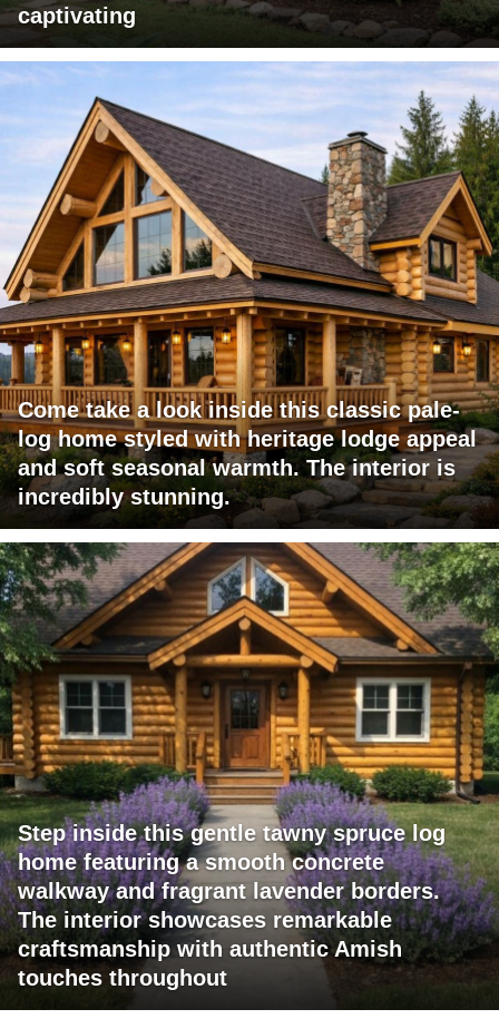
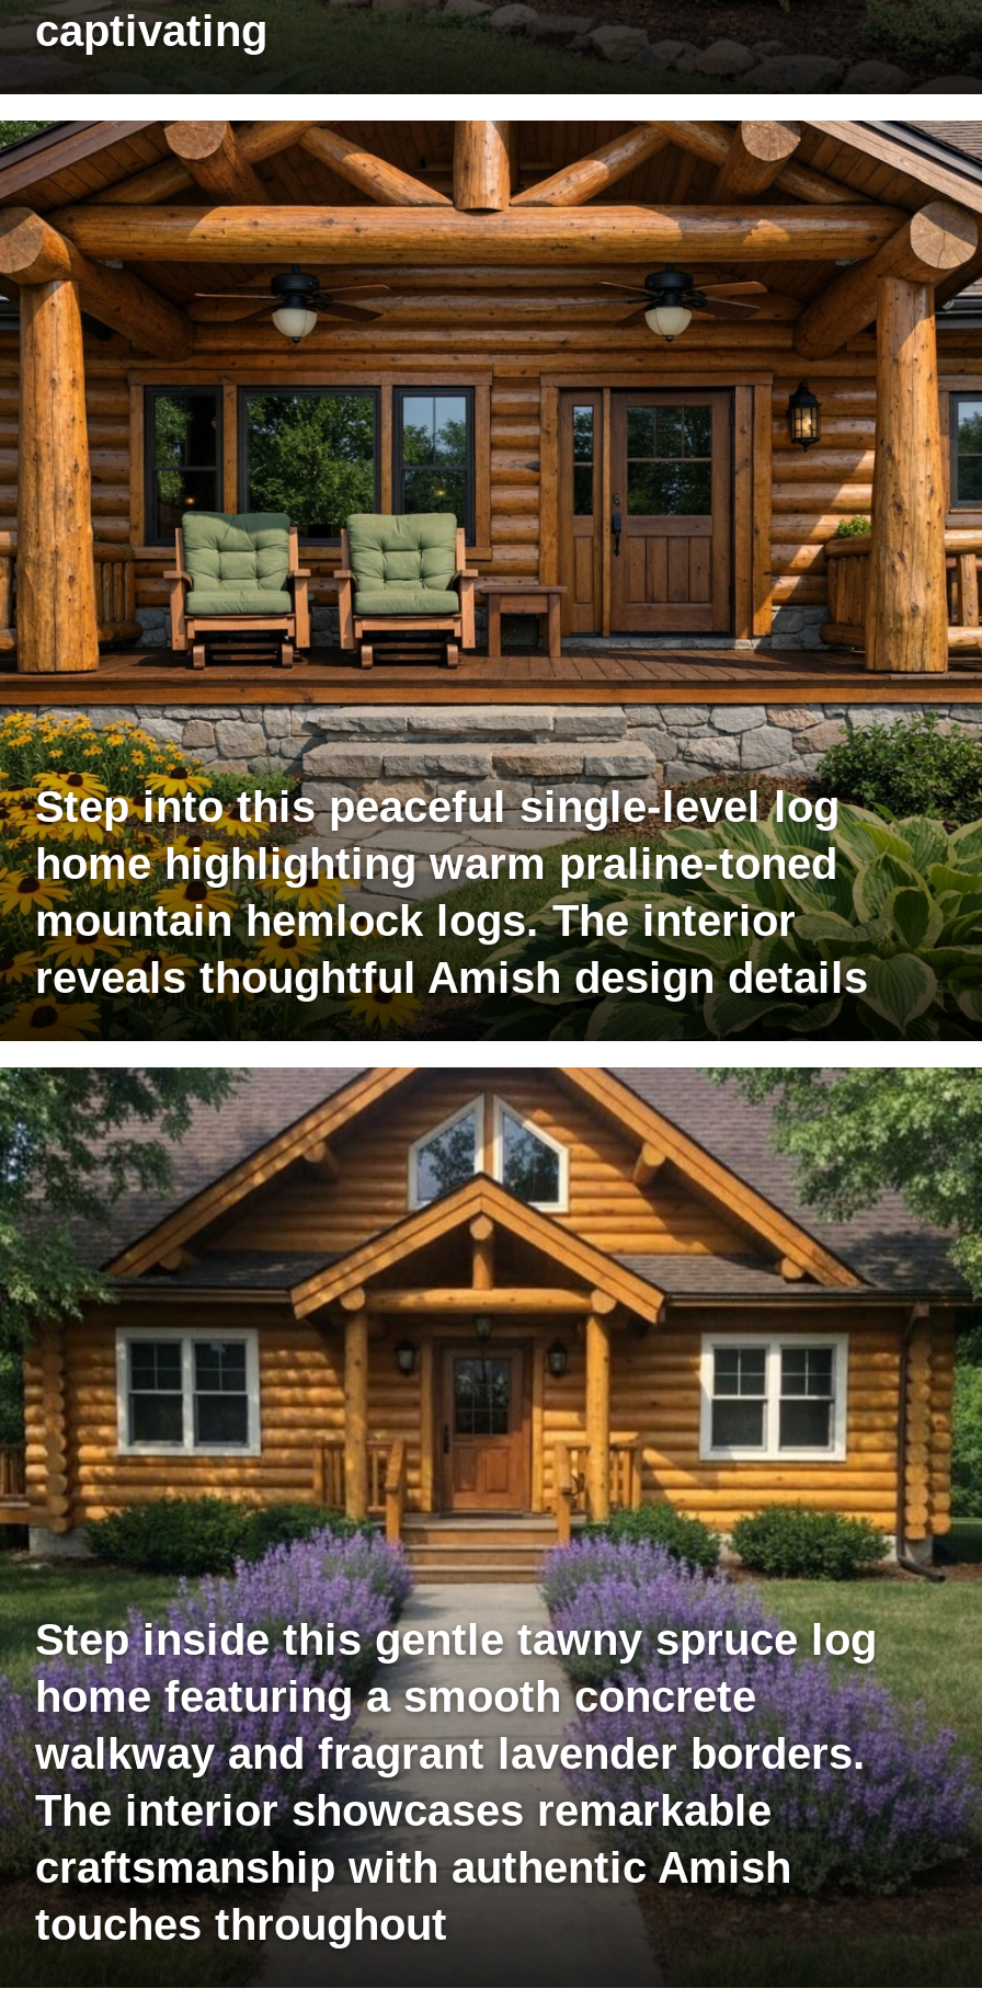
[3,61,496,526] [image] | Come take a look inside this classic pale- | log home styled with heritage lodge appeal | and soft seasonal warmth. The interior is | incredibly stunning. -> [7,118,975,1037] [image] | Step into this peaceful single-level log | home highlighting warm praline-toned | mountain hemlock logs. The interior | reveals thoughtful Amish design details

